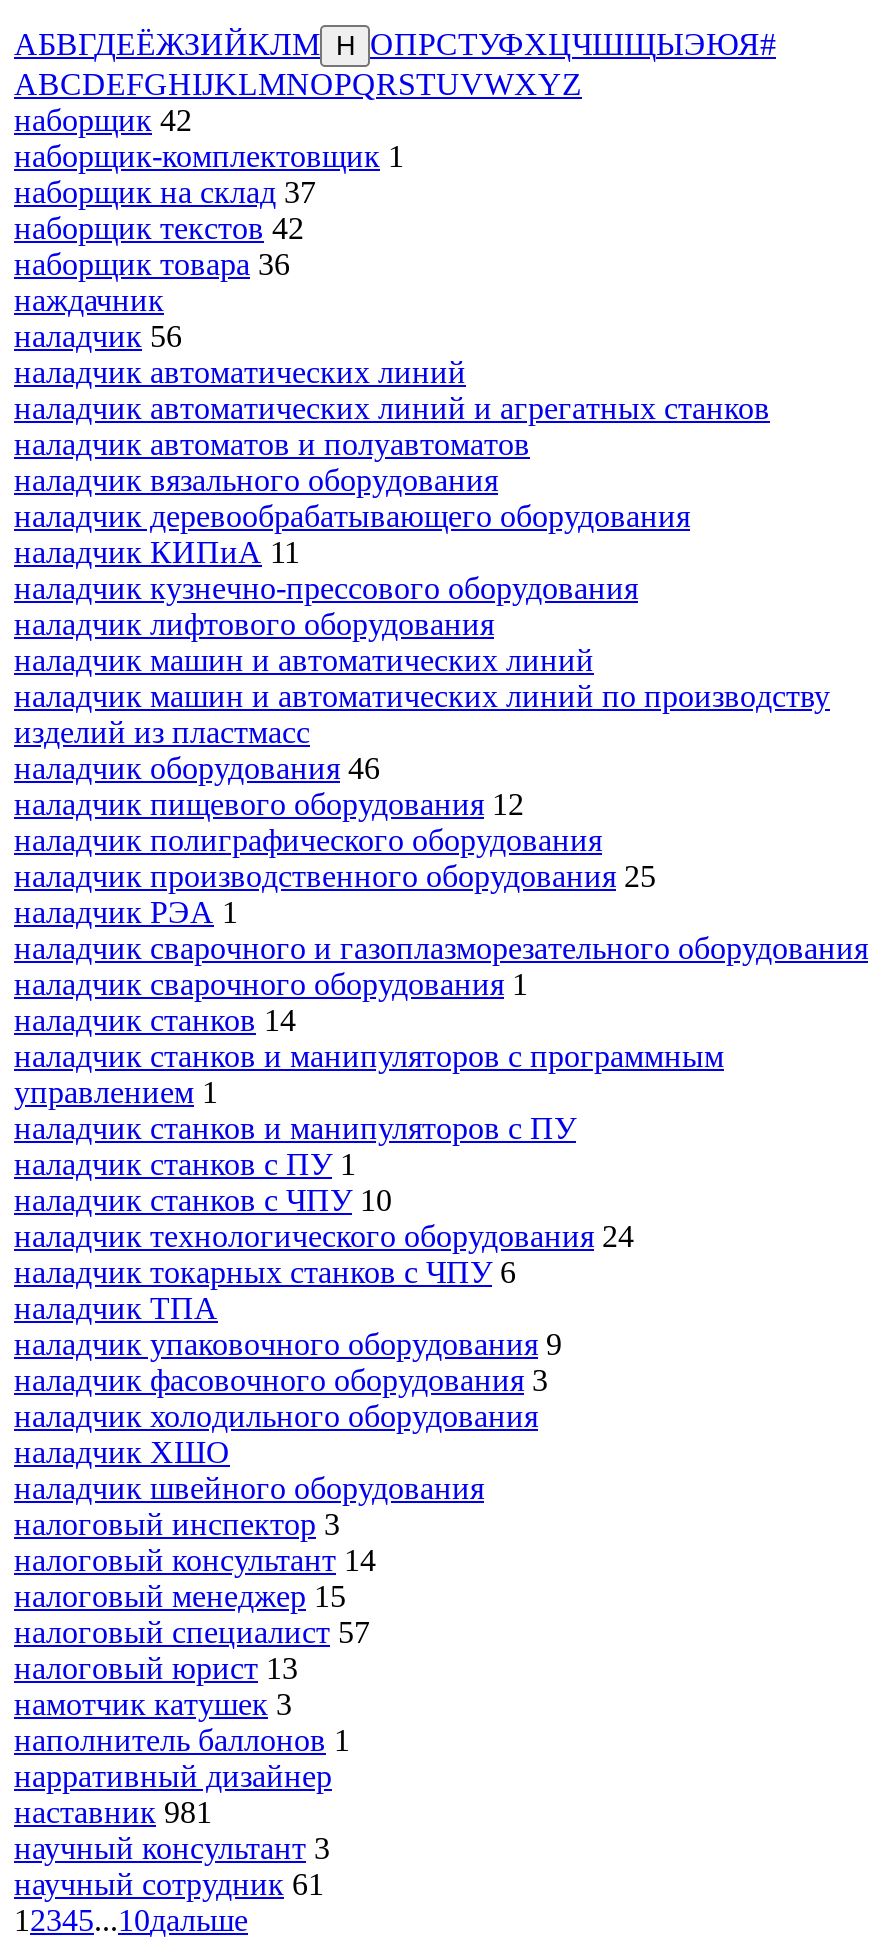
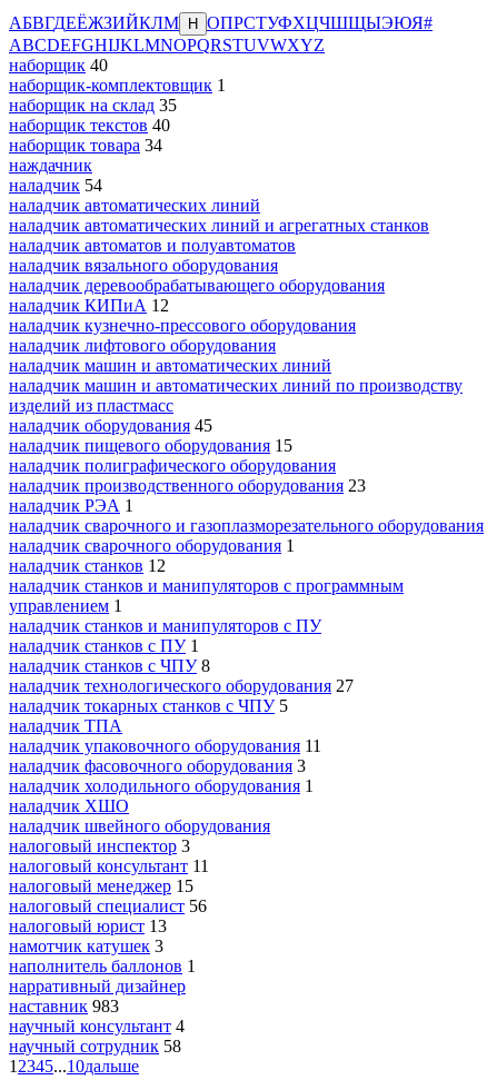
[14,103,192,137] наборщик 42 -> [9,56,108,74] наборщик 40
[14,175,316,209] наборщик на склад 37 -> [9,96,177,114] наборщик на склад 35
[14,211,304,245] наборщик текстов 42 -> [9,116,170,134] наборщик текстов 40
[14,247,290,281] наборщик товара 36 -> [9,136,162,154] наборщик товара 34
[14,319,182,353] наладчик 56 -> [9,176,102,195] наладчик 54
[14,535,300,569] наладчик КИПиА 11 -> [9,296,169,315] наладчик КИПиА 12
[14,751,380,785] наладчик оборудования 46 -> [9,416,212,435] наладчик оборудования 45
[14,787,524,821] наладчик пищевого оборудования 12 -> [9,436,292,455] наладчик пищевого оборудования 15
[14,859,656,893] наладчик производственного оборудования 25 -> [9,476,366,495] наладчик производственного оборудования 23
[14,1003,296,1037] наладчик станков 14 -> [9,556,166,575] наладчик станков 12
[14,1183,392,1217] наладчик станков с ЧПУ 10 -> [9,656,210,675] наладчик станков с ЧПУ 8
[14,1219,634,1253] наладчик технологического оборудования 24 -> [9,676,354,695] наладчик технологического оборудования 27
[14,1255,516,1289] наладчик токарных станков с ЧПУ 6 -> [9,696,288,715] наладчик токарных станков с ЧПУ 5
[14,1327,562,1361] наладчик упаковочного оборудования 9 -> [9,736,321,755] наладчик упаковочного оборудования 11
[14,1399,538,1433] наладчик холодильного оборудования -> [9,776,314,795] наладчик холодильного оборудования 1
[14,1543,376,1577] налоговый консультант 14 -> [9,856,209,875] налоговый консультант 11
[14,1615,370,1649] налоговый специалист 57 -> [9,896,207,915] налоговый специалист 56
[14,1795,212,1829] наставник 981 -> [9,996,119,1015] наставник 983
[14,1831,330,1865] научный консультант 3 -> [9,1016,185,1035] научный консультант 4
[14,1867,324,1901] научный сотрудник 61 -> [9,1037,181,1055] научный сотрудник 58

